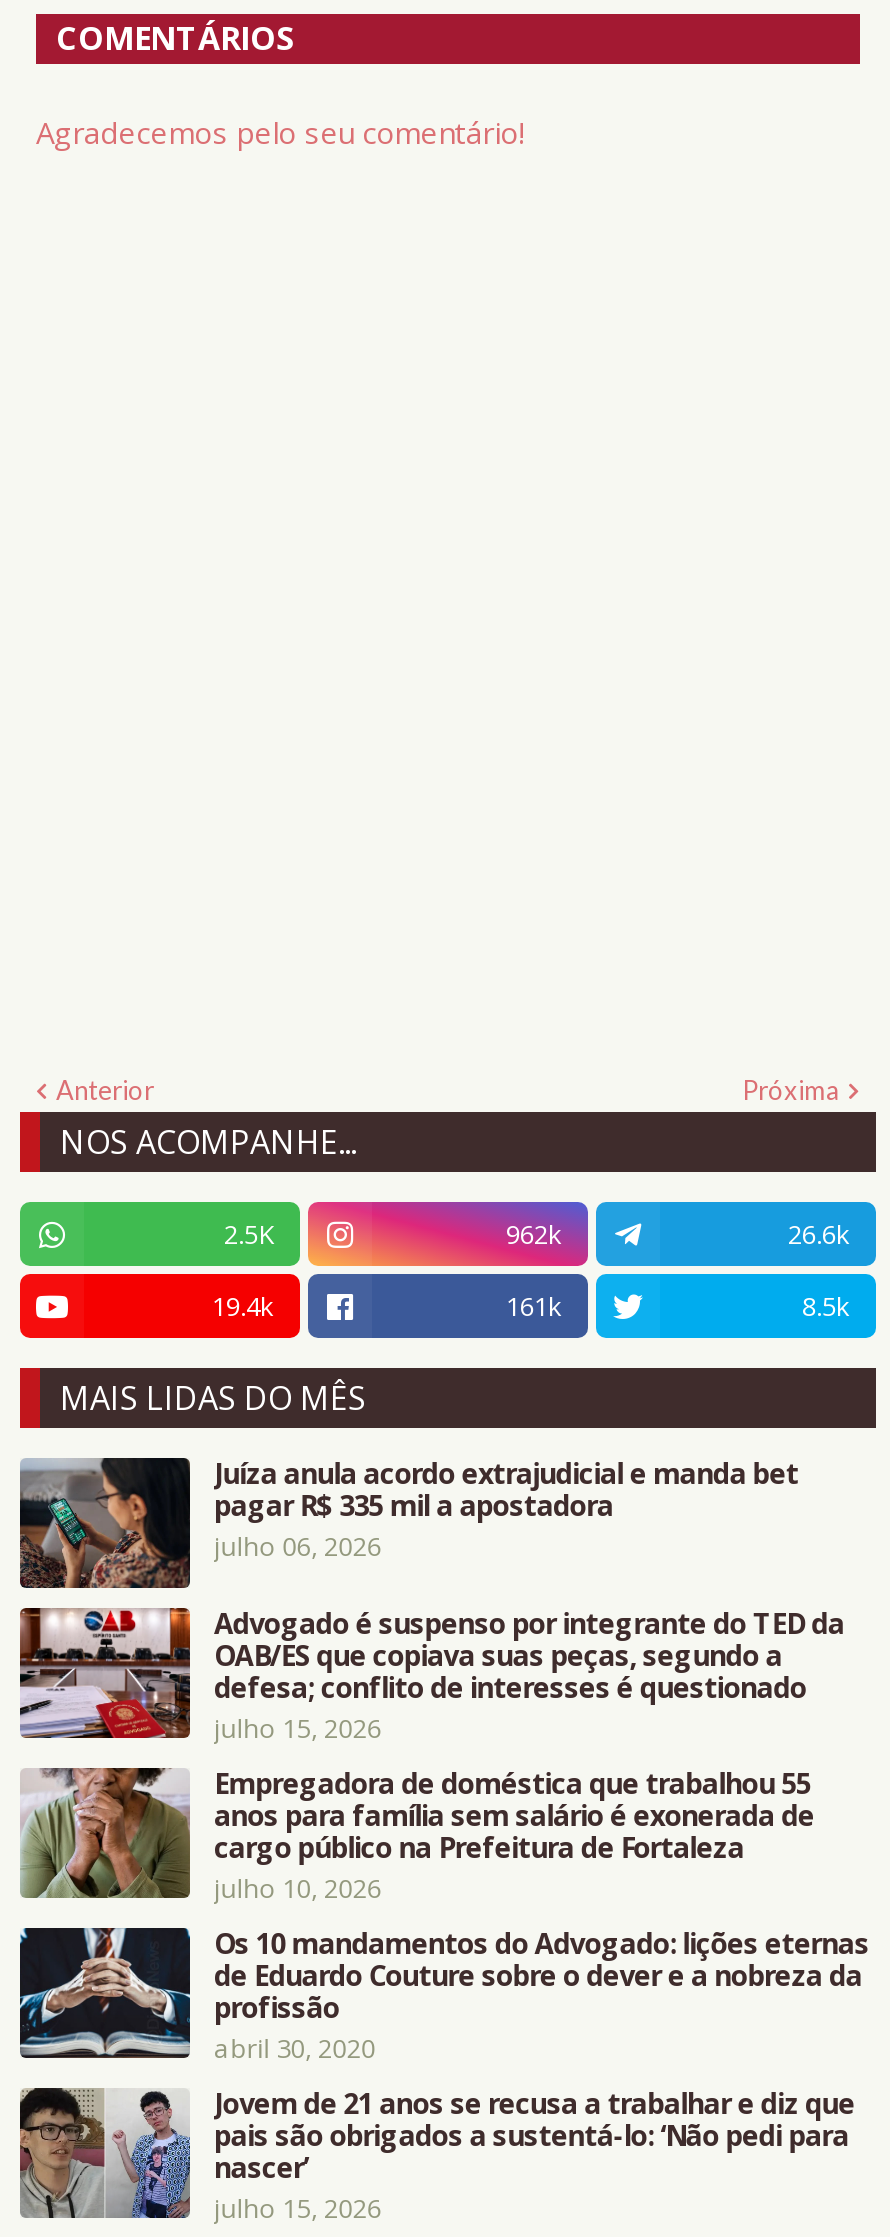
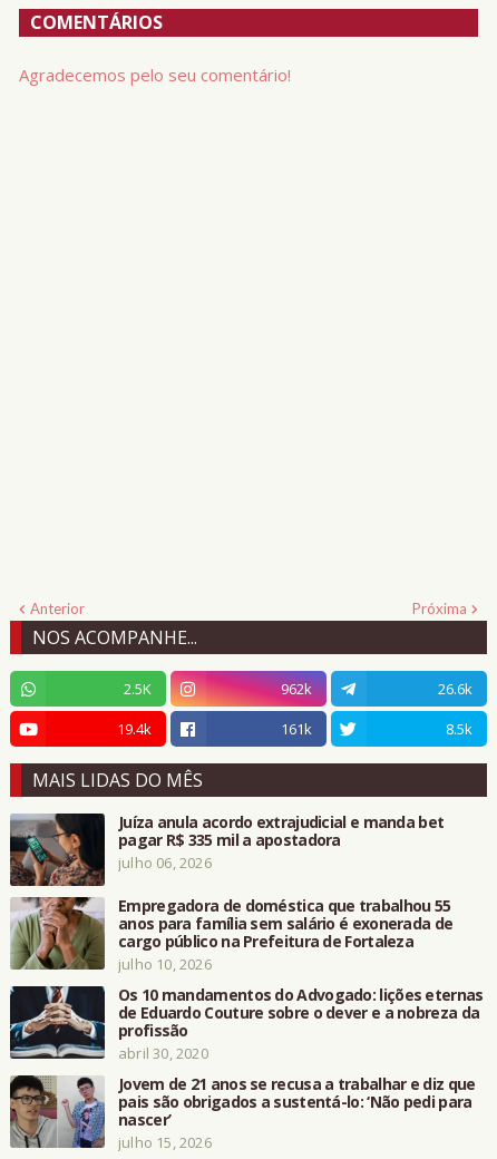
[20,1604,844,1746] [image] | Advogado é suspenso por integrante do TED da | OAB/ES que copiava suas peças, segundo a | defesa; conflito de interesses é questionado | julho 15, 2026 -> none

